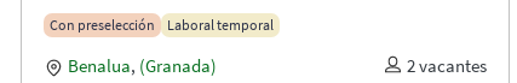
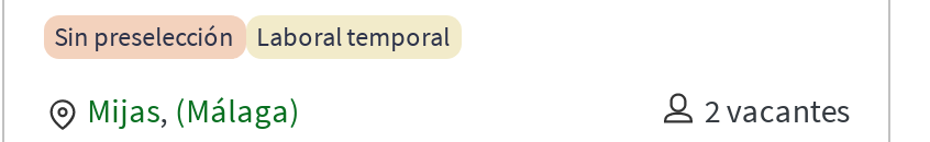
[49,16,154,34] Con preselección -> [54,20,234,53] Sin preselección
[67,54,216,77] Benalua, (Granada) -> [87,90,300,132] Mijas, (Málaga)

